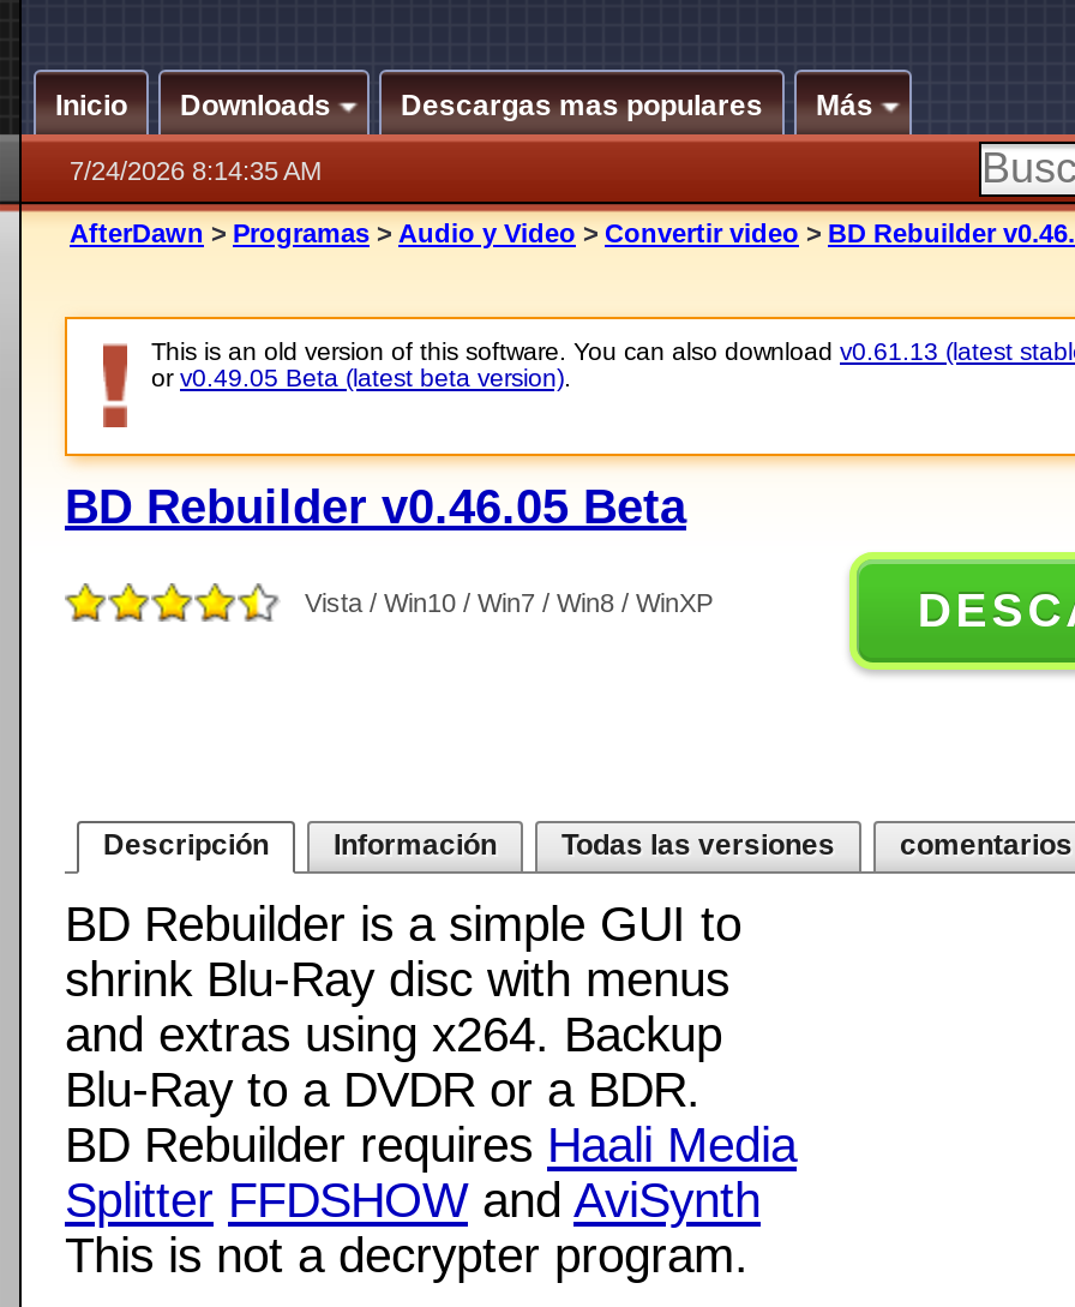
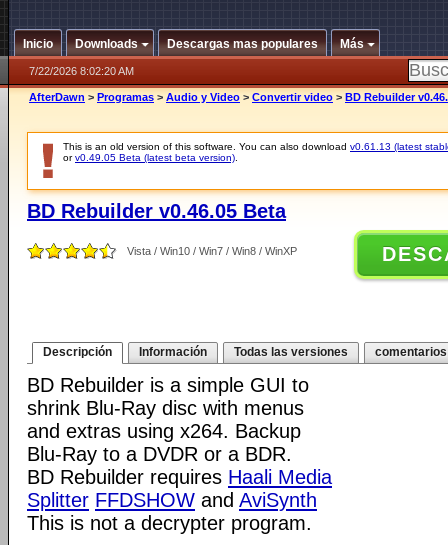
[70,156,322,185] 7/24/2026 8:14:35 AM -> [29,65,134,77] 7/22/2026 8:02:20 AM

